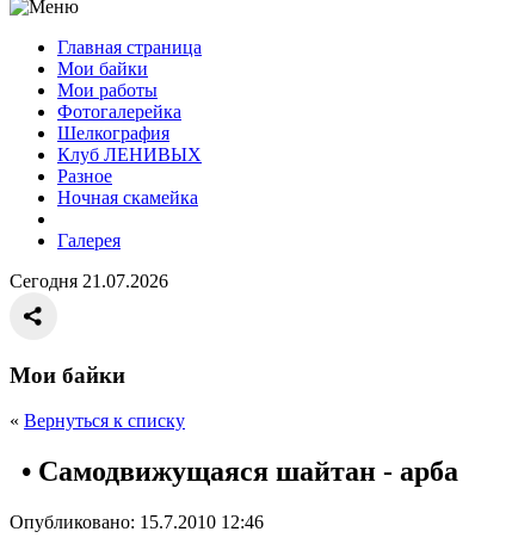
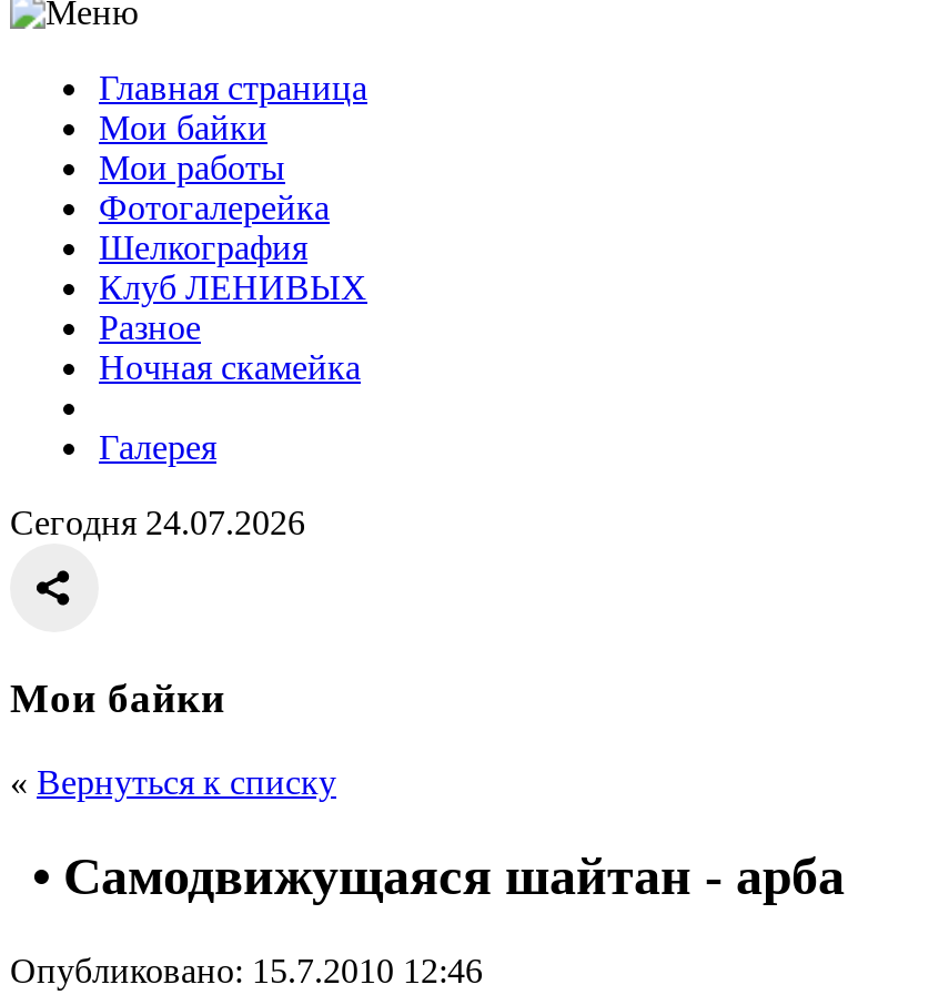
[10,271,168,291] Сегодня 21.07.2026 -> [10,504,305,541] Сегодня 24.07.2026

